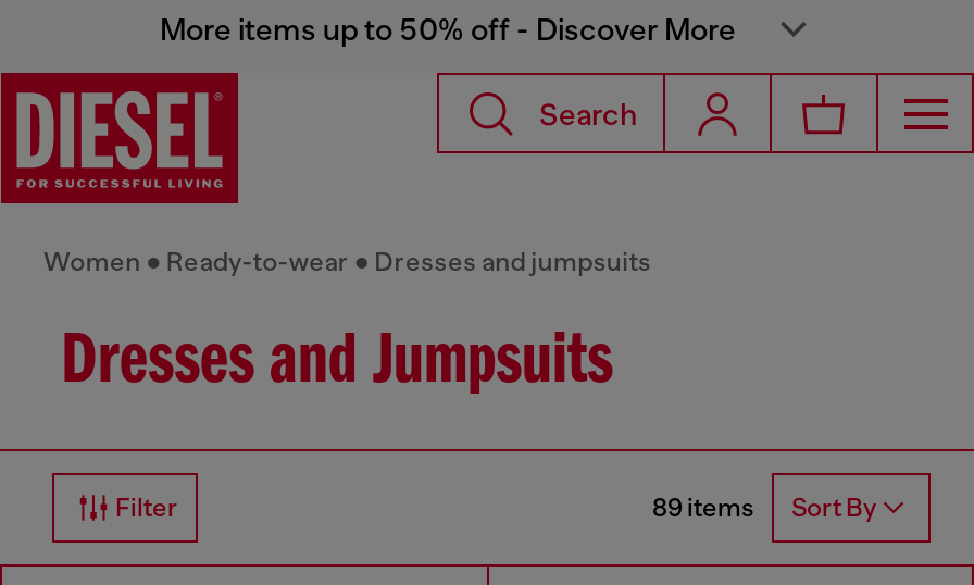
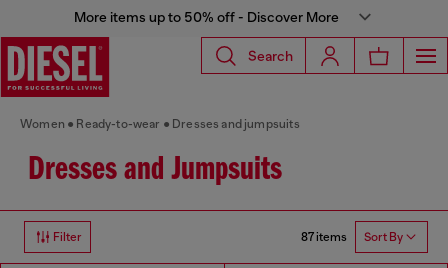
[652,491,876,523] 89 items Sort By -> [301,229,403,244] 87 items Sort By

